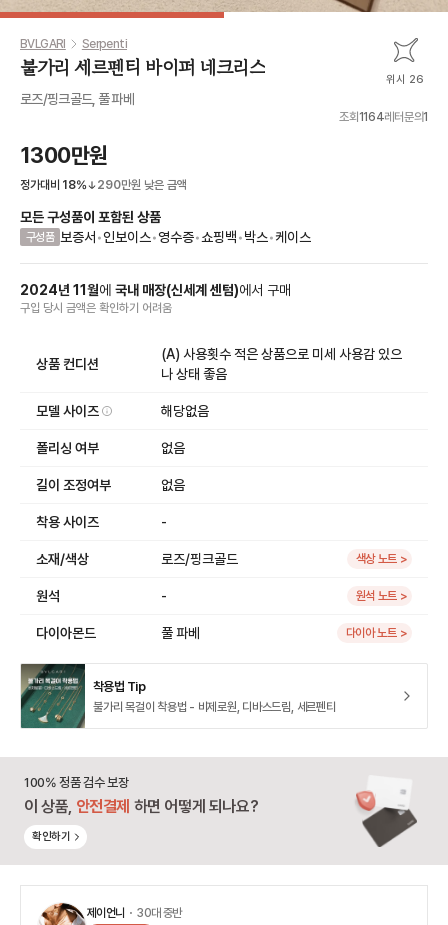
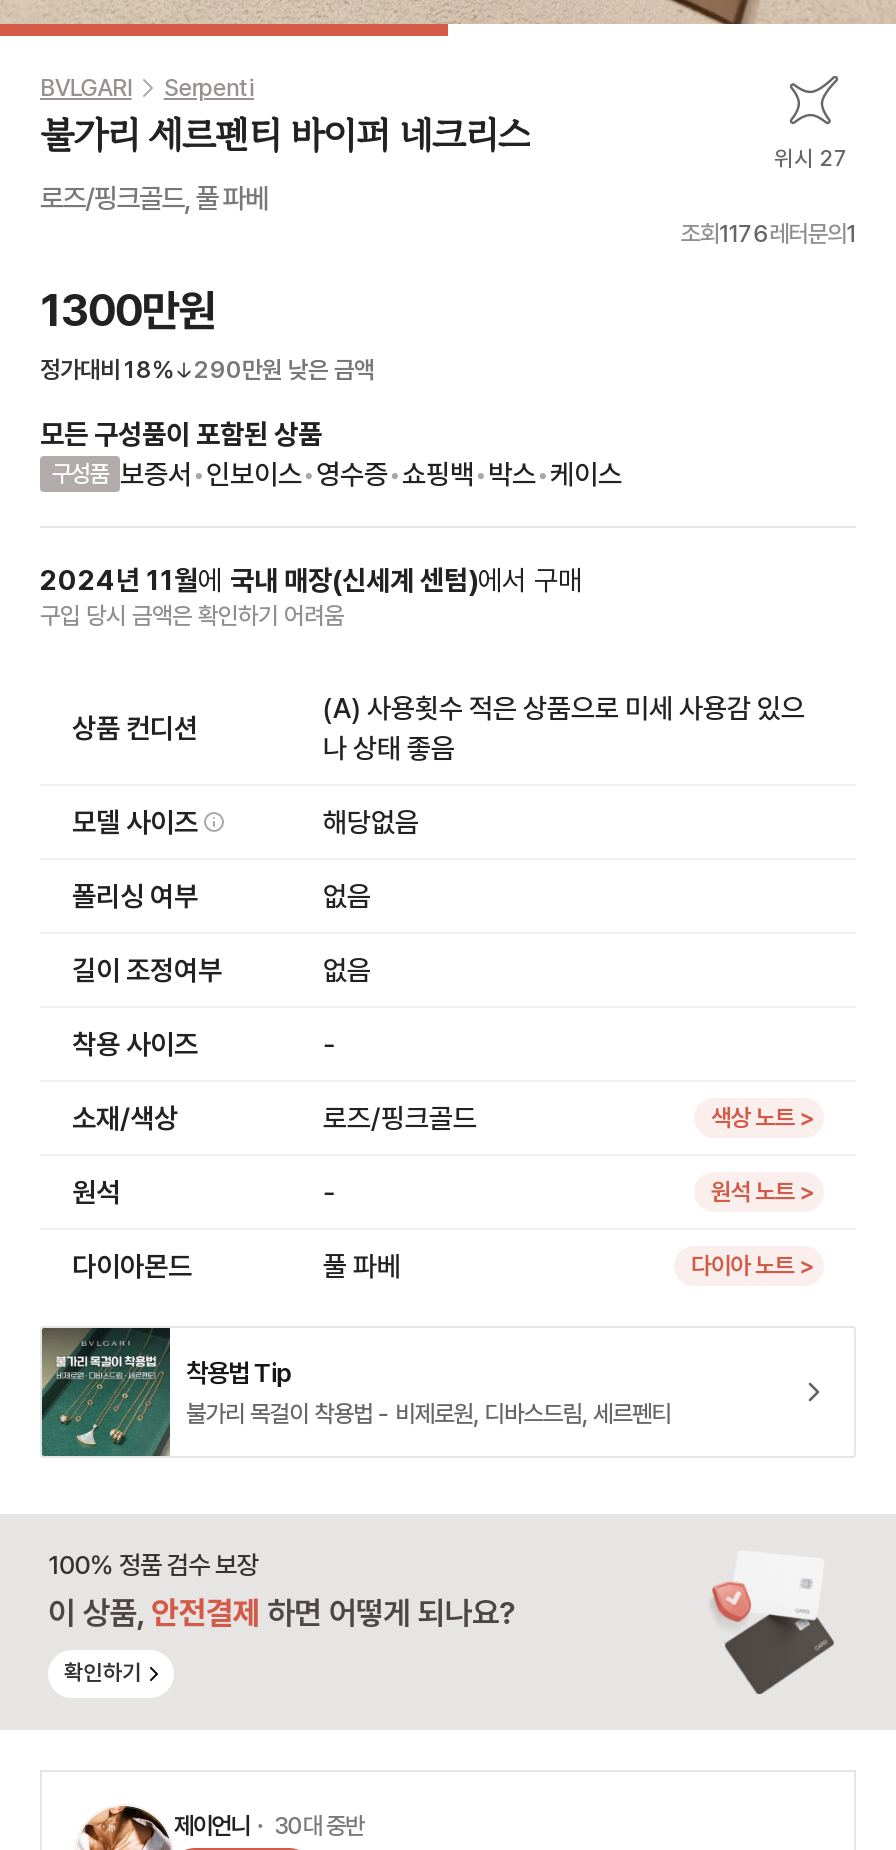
[386,73,424,86] 위시 26 -> [774,145,848,171] 위시 27
[339,110,428,124] 조회1164레터문의1 -> [681,220,856,248] 조회1176레터문의1

